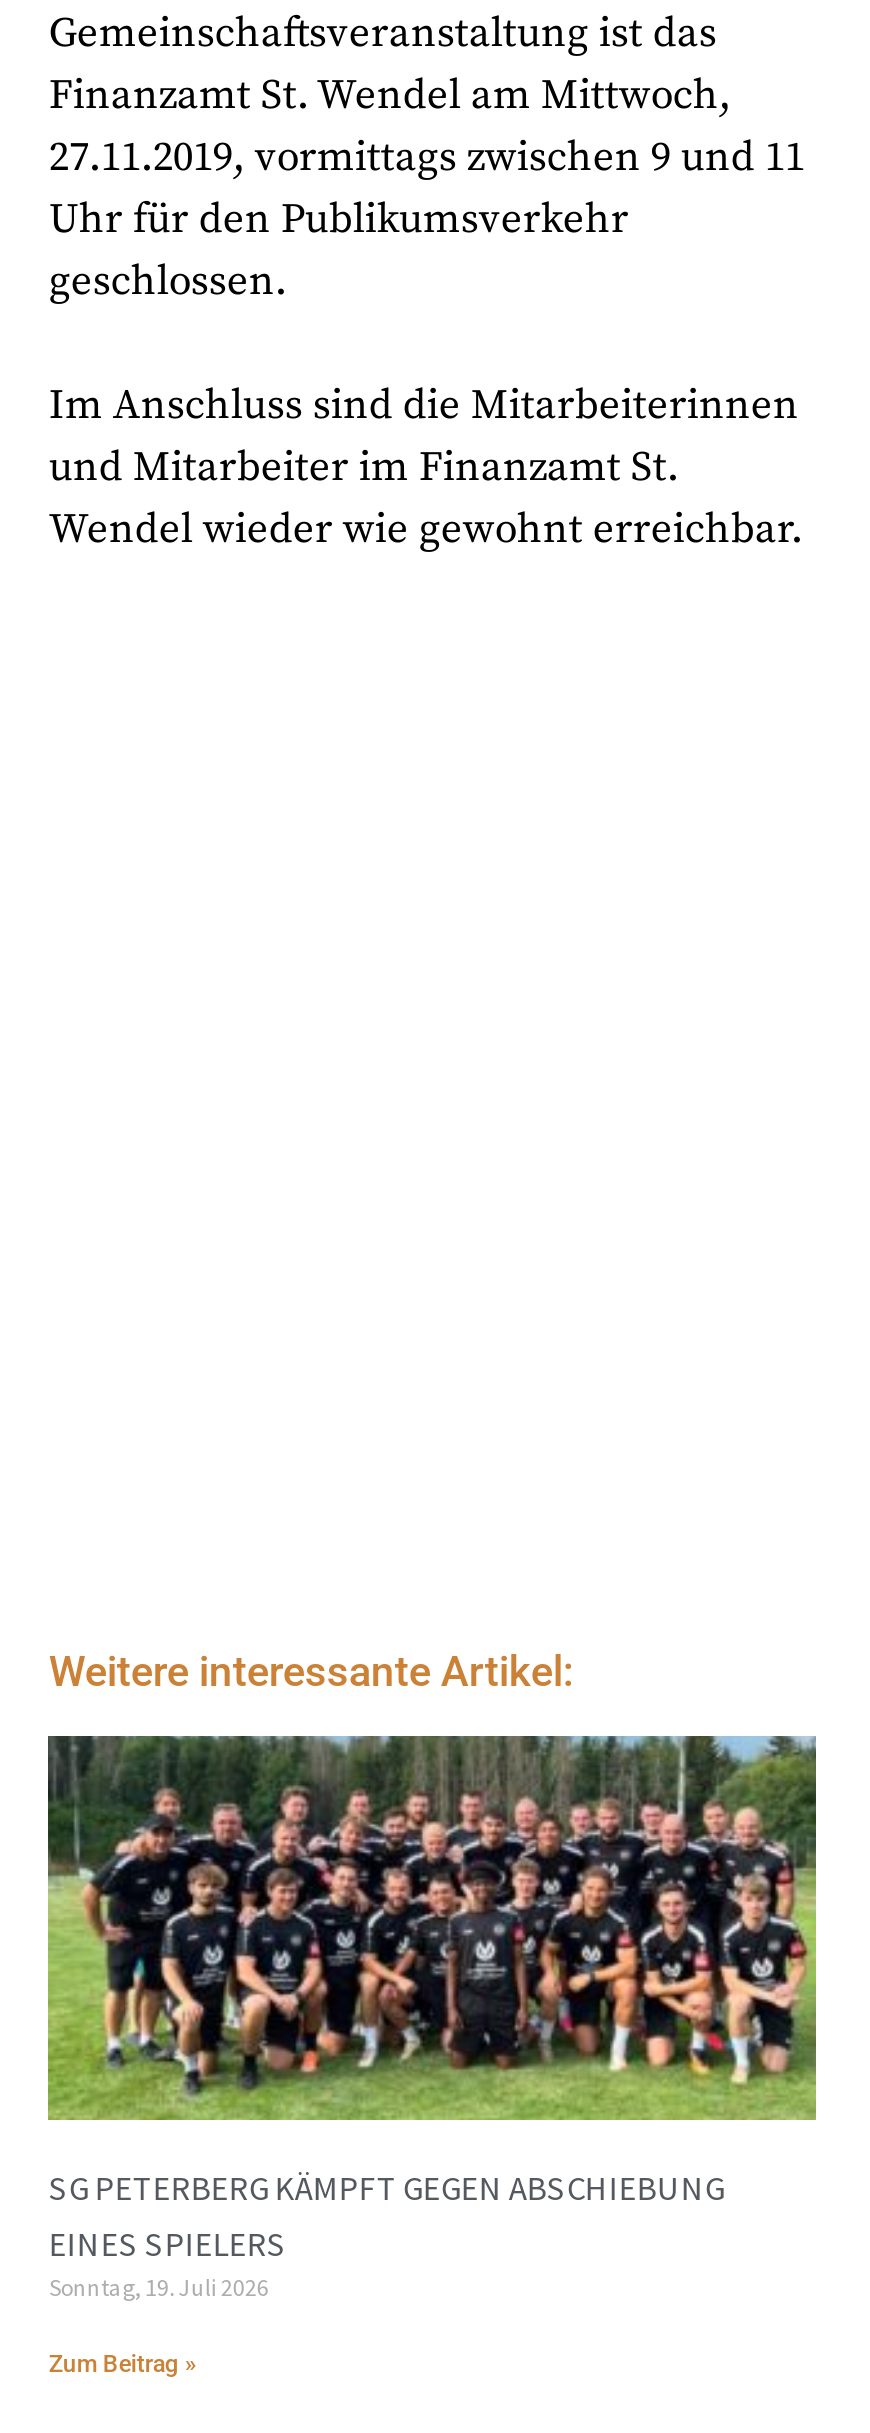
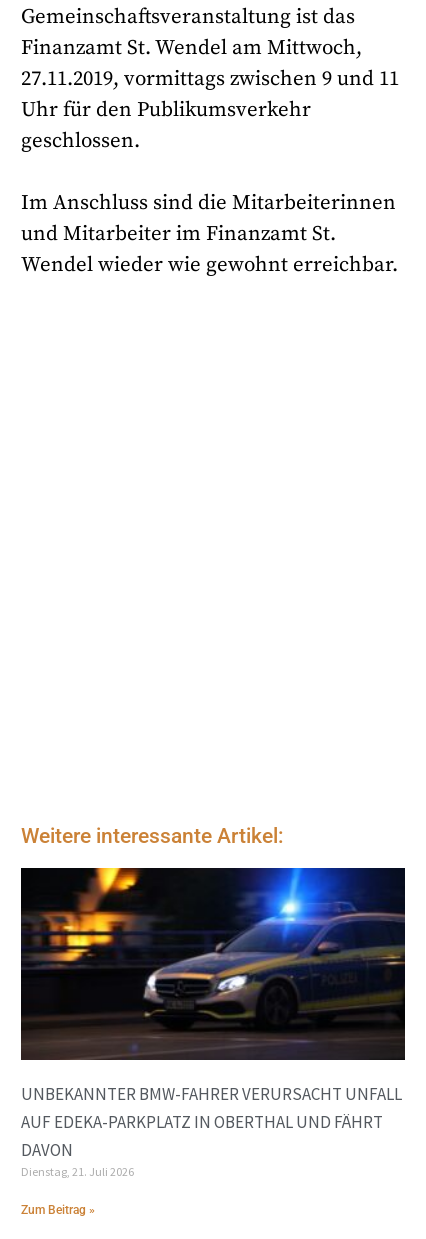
[46,1734,818,2302] [image] | SG PETERBERG KÄMPFT GEGEN ABSCHIEBUNG | EINES SPIELERS | Sonntag, 19. Juli 2026 -> [20,867,406,1179] [image] | UNBEKANNTER BMW-FAHRER VERURSACHT UNFALL | AUF EDEKA-PARKPLATZ IN OBERTHAL UND FÄHRT | DAVON | Dienstag, 21. Juli 2026

